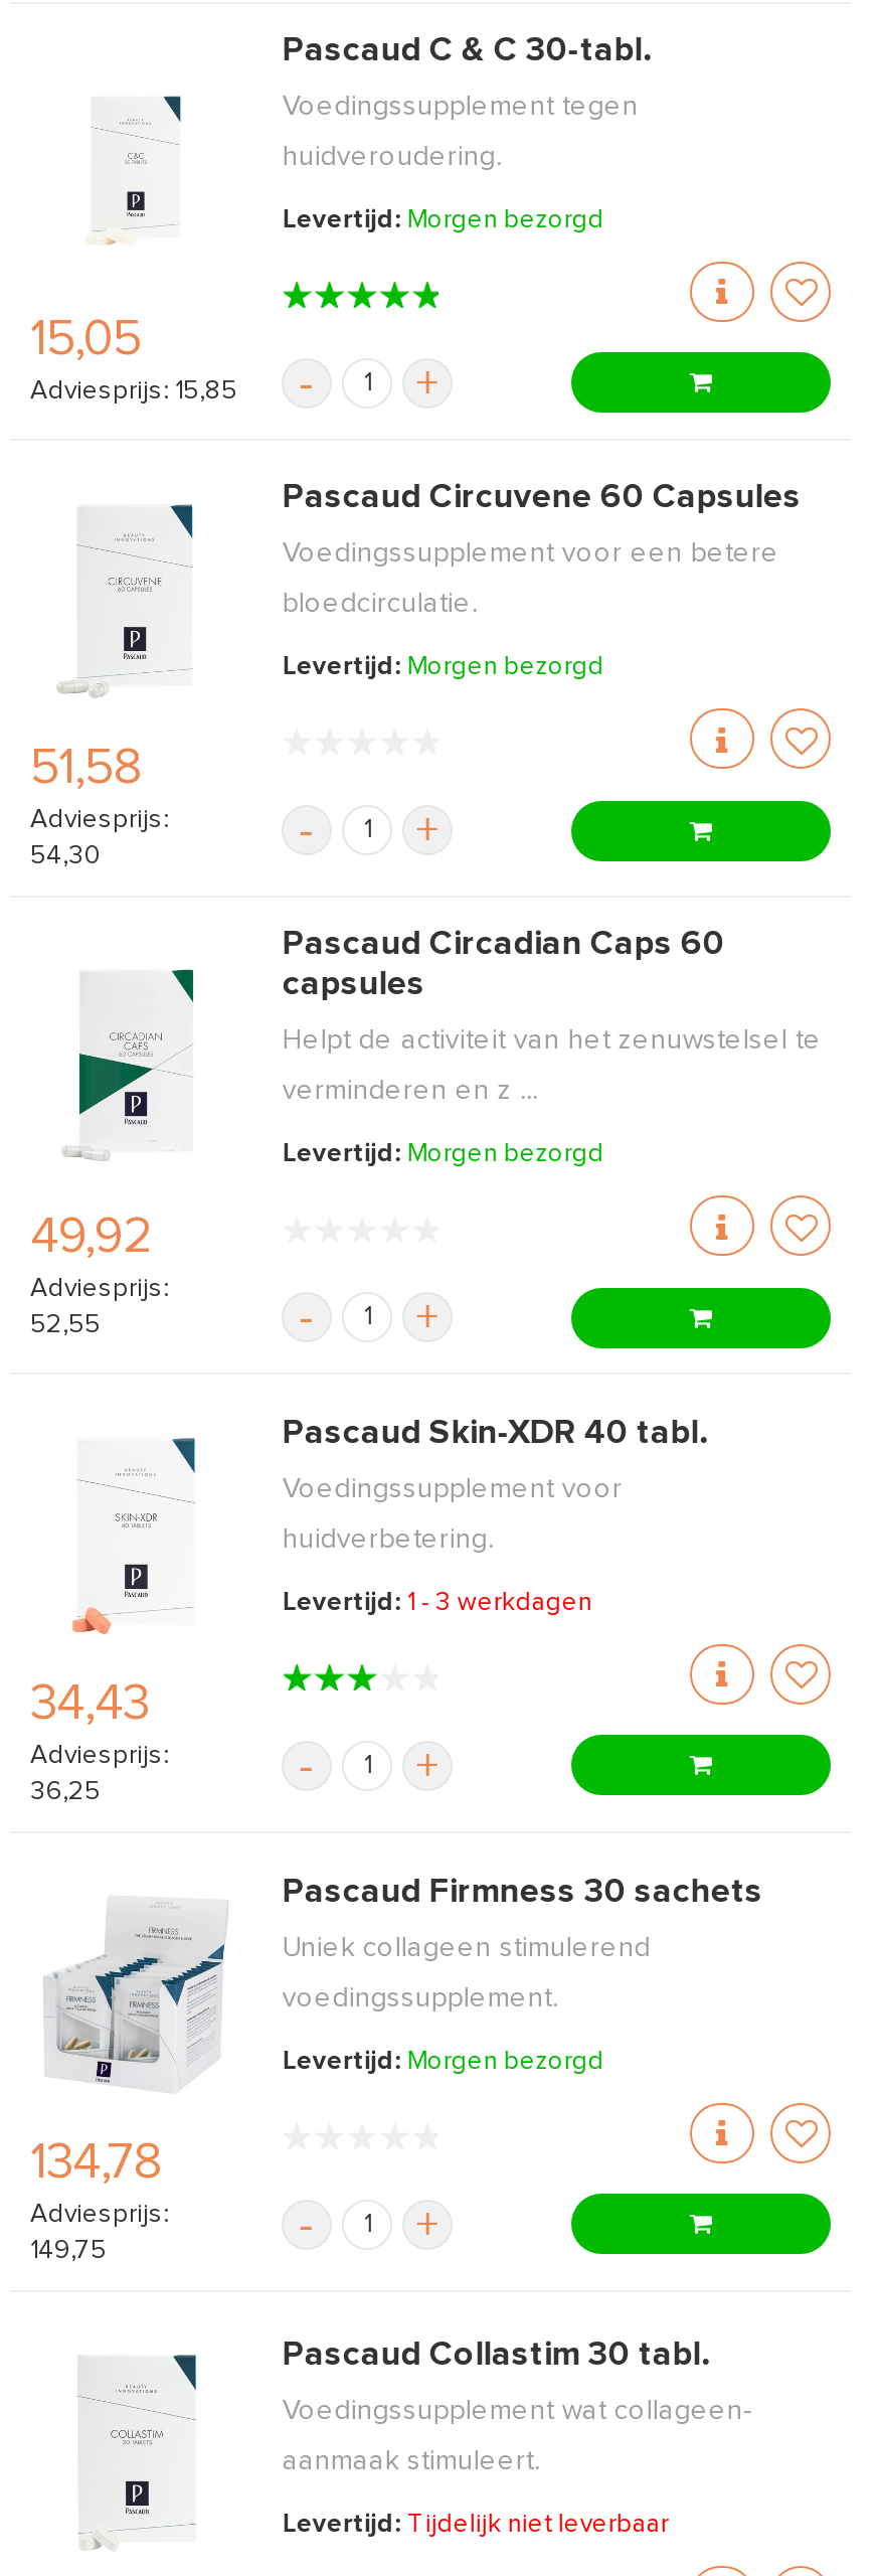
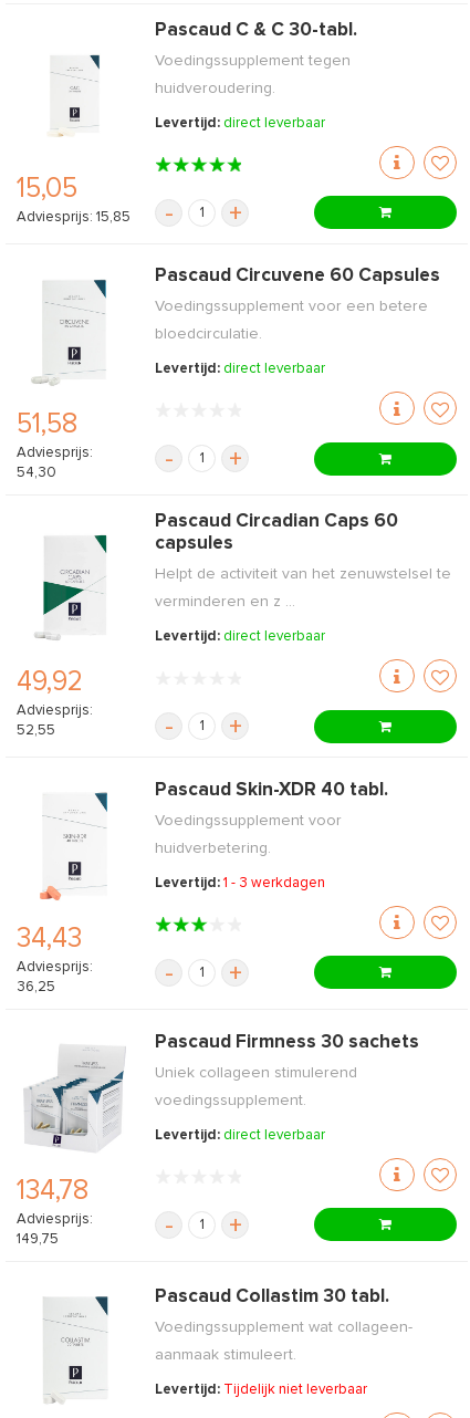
[282,207,604,233] Levertijd: Morgen bezorgd -> [155,116,326,130] Levertijd: direct leverbaar
[282,654,604,680] Levertijd: Morgen bezorgd -> [155,362,326,376] Levertijd: direct leverbaar
[282,1142,604,1168] Levertijd: Morgen bezorgd -> [155,630,326,644] Levertijd: direct leverbaar
[282,2048,604,2074] Levertijd: Morgen bezorgd -> [155,1128,326,1142] Levertijd: direct leverbaar

